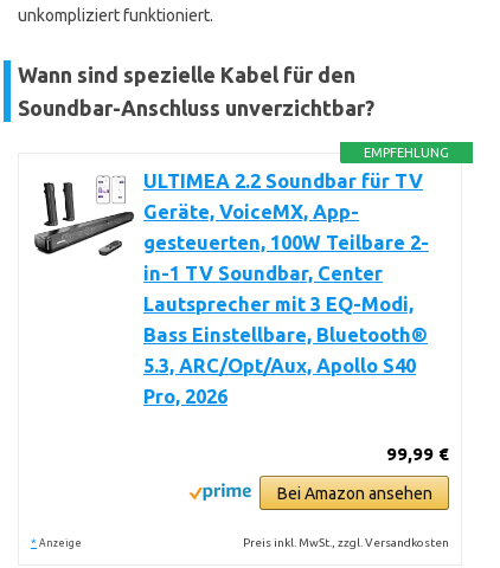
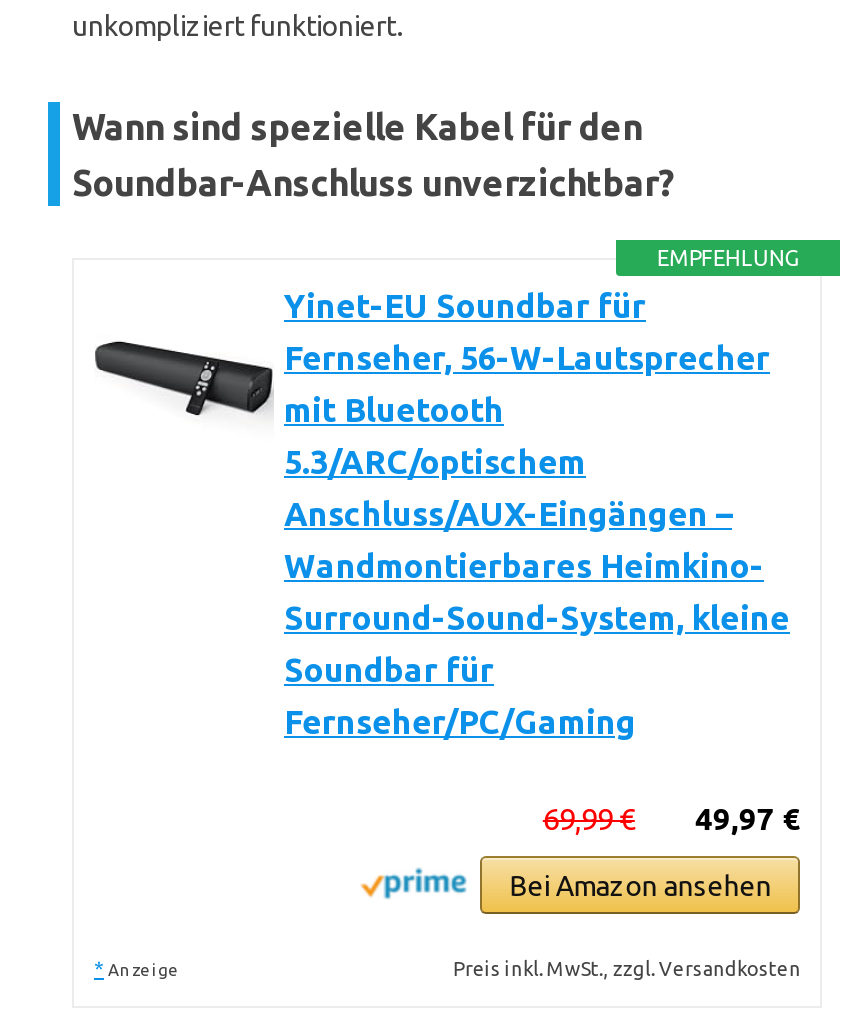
[33,170,429,407] [image] | ULTIMEA 2.2 Soundbar für TV | Geräte, VoiceMX, App- | gesteuerten, 100W Teilbare 2- | in-1 TV Soundbar, Center | Lautsprecher mit 3 EQ-Modi, | Bass Einstellbare, Bluetooth® | 5.3, ARC/Opt/Aux, Apollo S40 | Pro, 2026 -> [92,288,790,740] [image] | Yinet-EU Soundbar für | Fernseher, 56-W-Lautsprecher | mit Bluetooth | 5.3/ARC/optischem | Anschluss/AUX-Eingängen – | Wandmontierbares Heimkino- | Surround-Sound-System, kleine | Soundbar für | Fernseher/PC/Gaming
[387,444,450,464] 99,99 € -> [543,802,801,836] 49,97 € | 69,99 €

